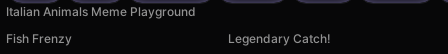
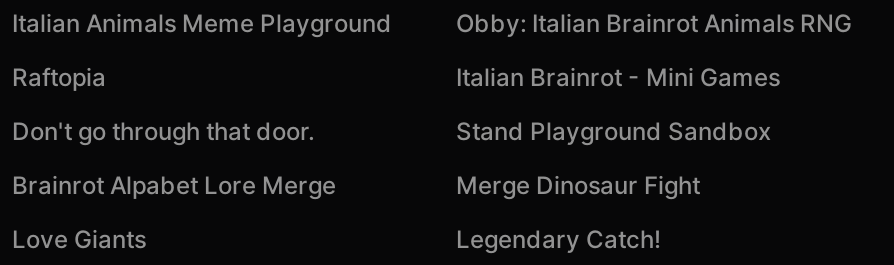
[6,31,72,46] Fish Frenzy -> [12,8,852,254] Obby: Italian Brainrot Animals RNG | Raftopia | Italian Brainrot - Mini Games | Don't go through that door. | Stand Playground Sandbox | Brainrot Alpabet Lore Merge | Merge Dinosaur Fight | Love Giants

